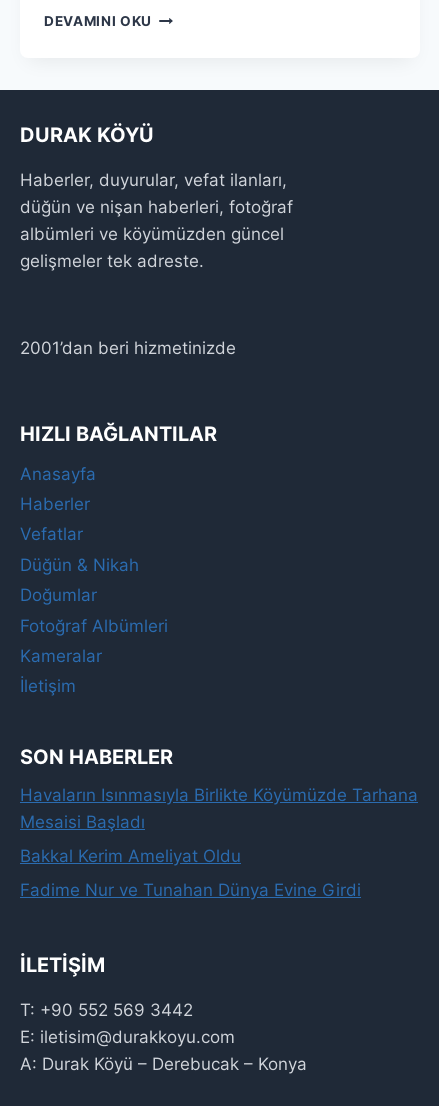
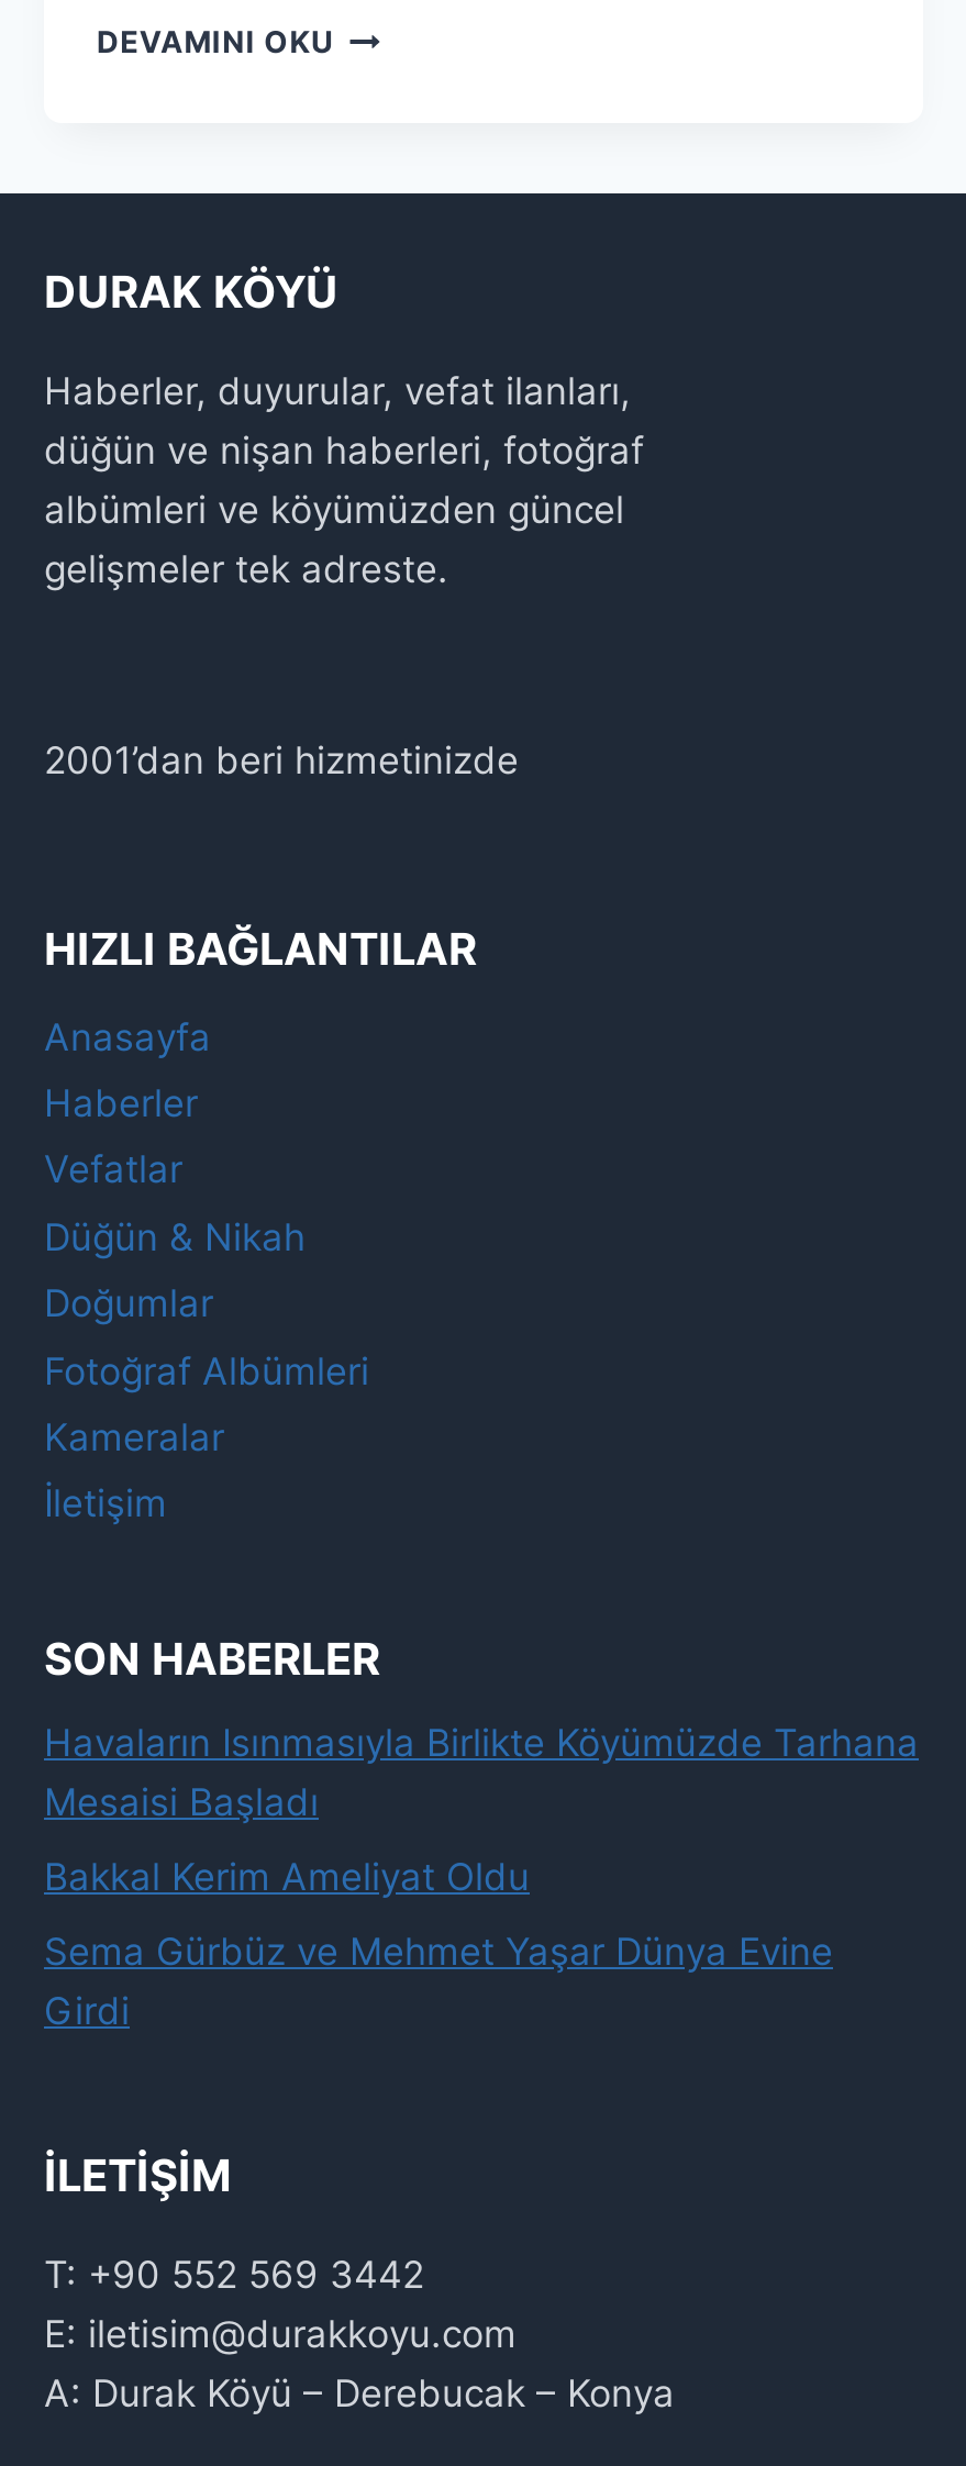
[20,880,361,900] Fadime Nur ve Tunahan Dünya Evine Girdi -> [44,1929,833,2032] Sema Gürbüz ve Mehmet Yaşar Dünya Evine | Girdi

